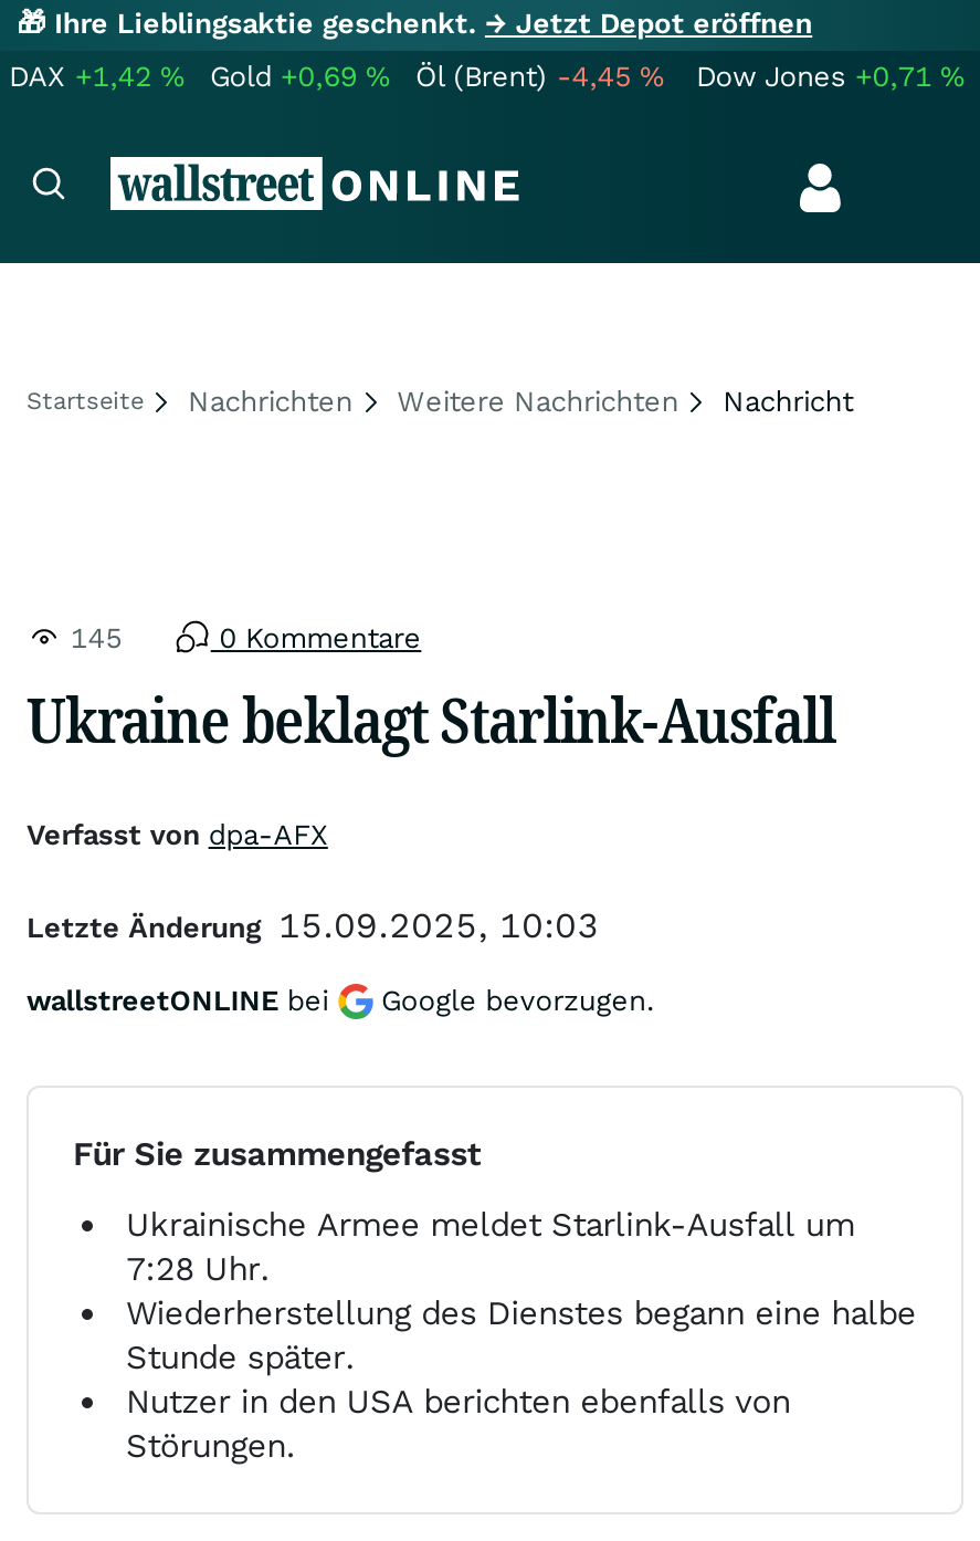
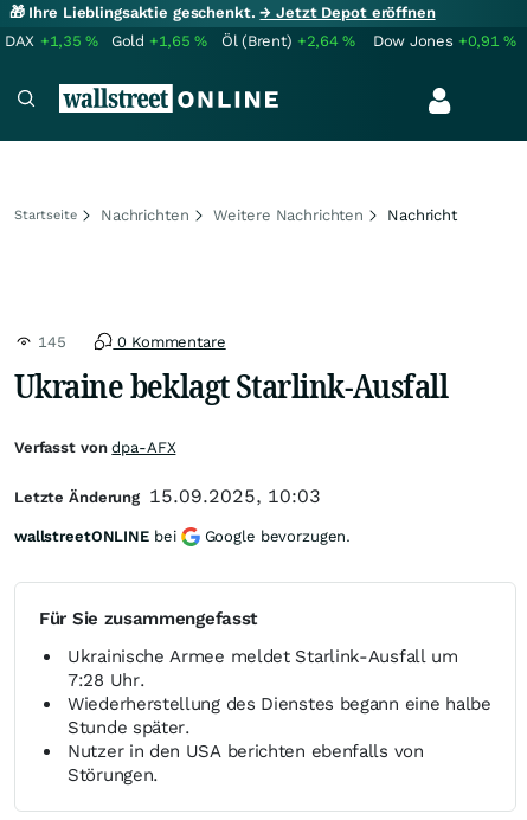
[9,60,184,93] DAX +1,42% -> [5,32,99,50] DAX +1,35%
[210,60,389,93] Gold +0,69% -> [111,32,207,50] Gold +1,65%
[415,60,663,93] Öl (Brent) -4,45% -> [221,32,356,50] Öl (Brent) +2,64%
[696,60,964,93] Dow Jones +0,71% -> [373,32,517,50] Dow Jones +0,91%

